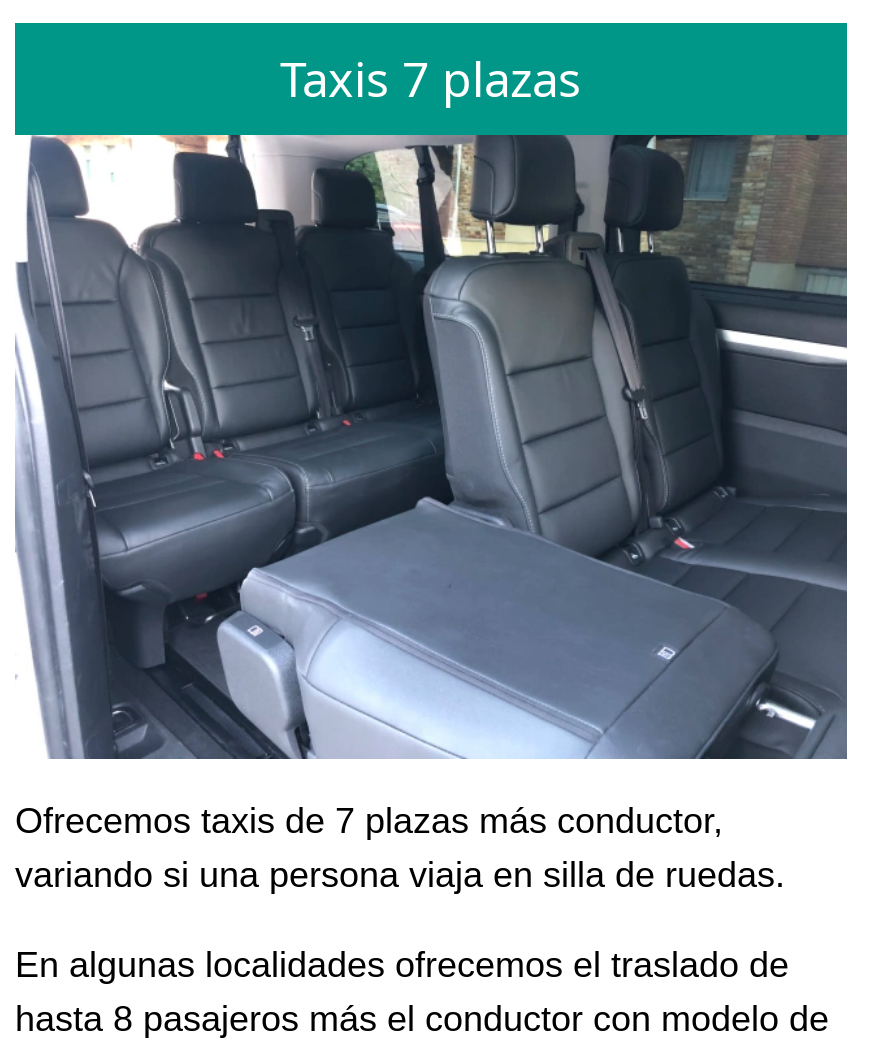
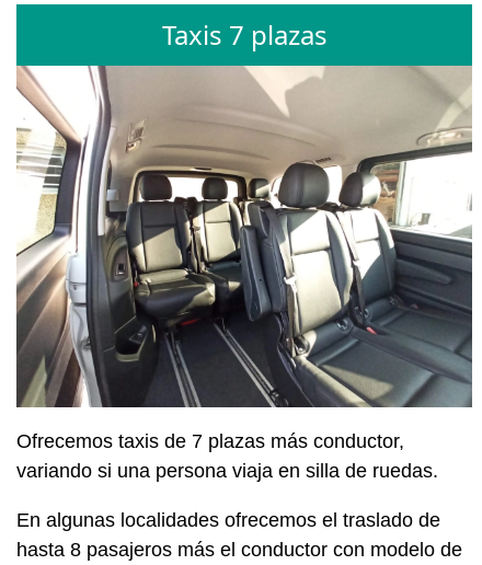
[15,133,849,761] [image] -> [15,65,472,408] [image]

